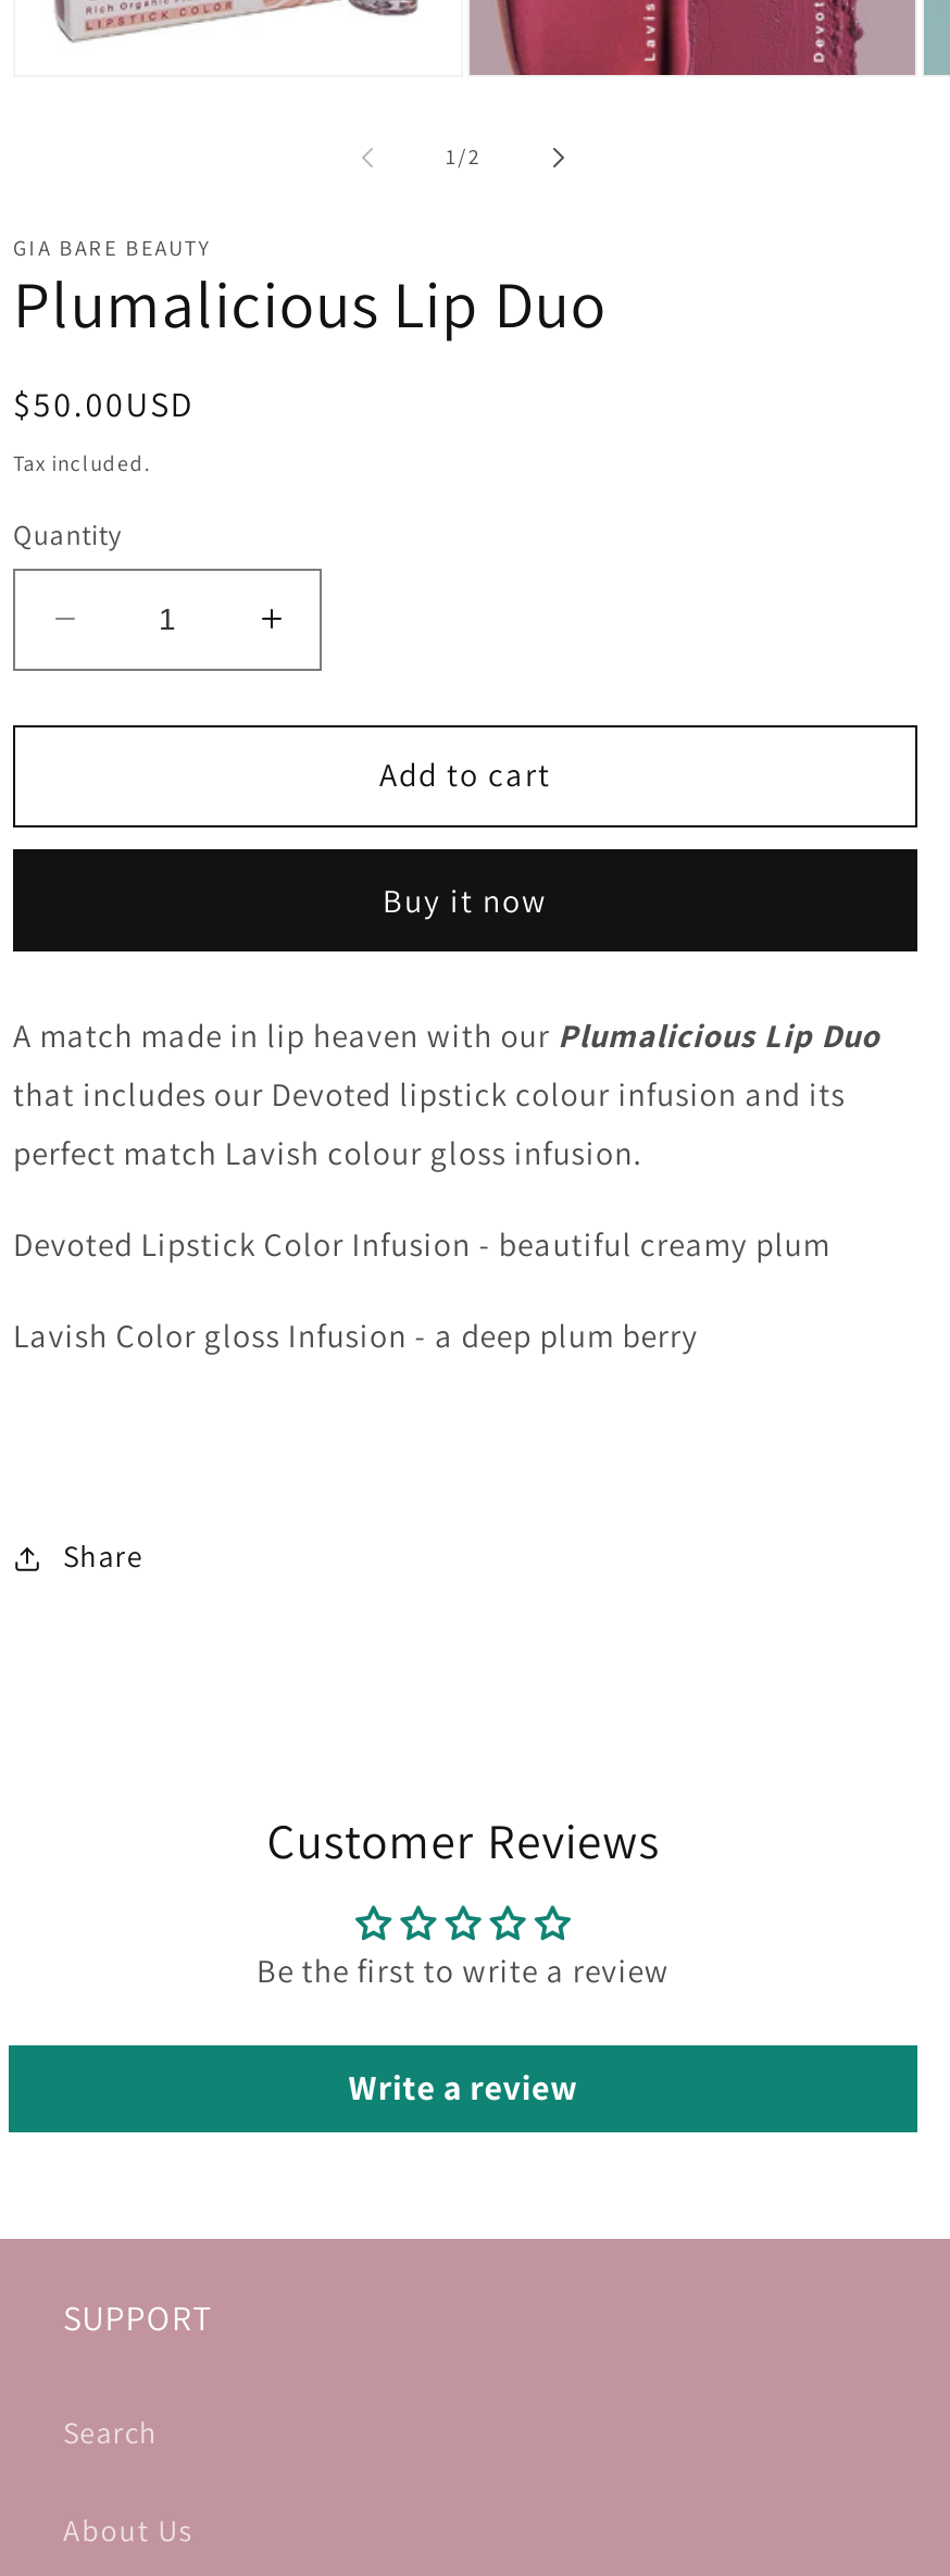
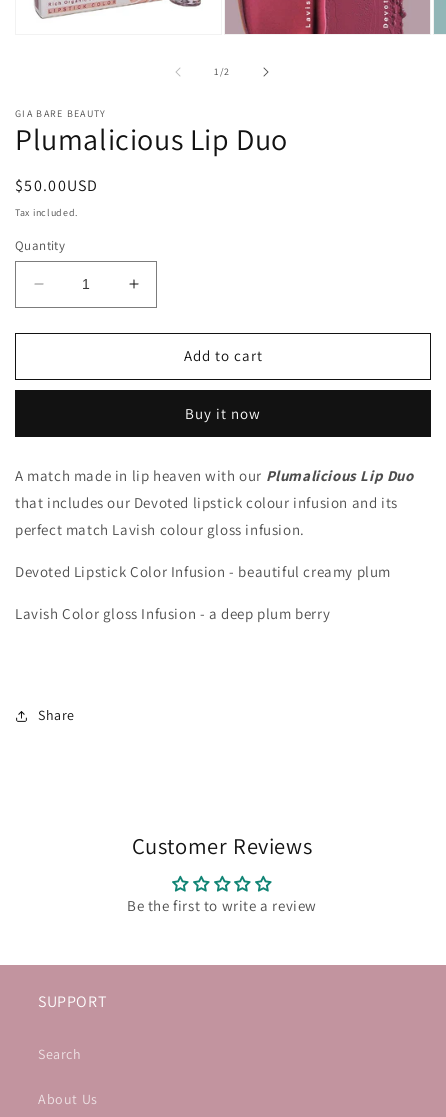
[348,2064,578,2110] Write a review -> none

